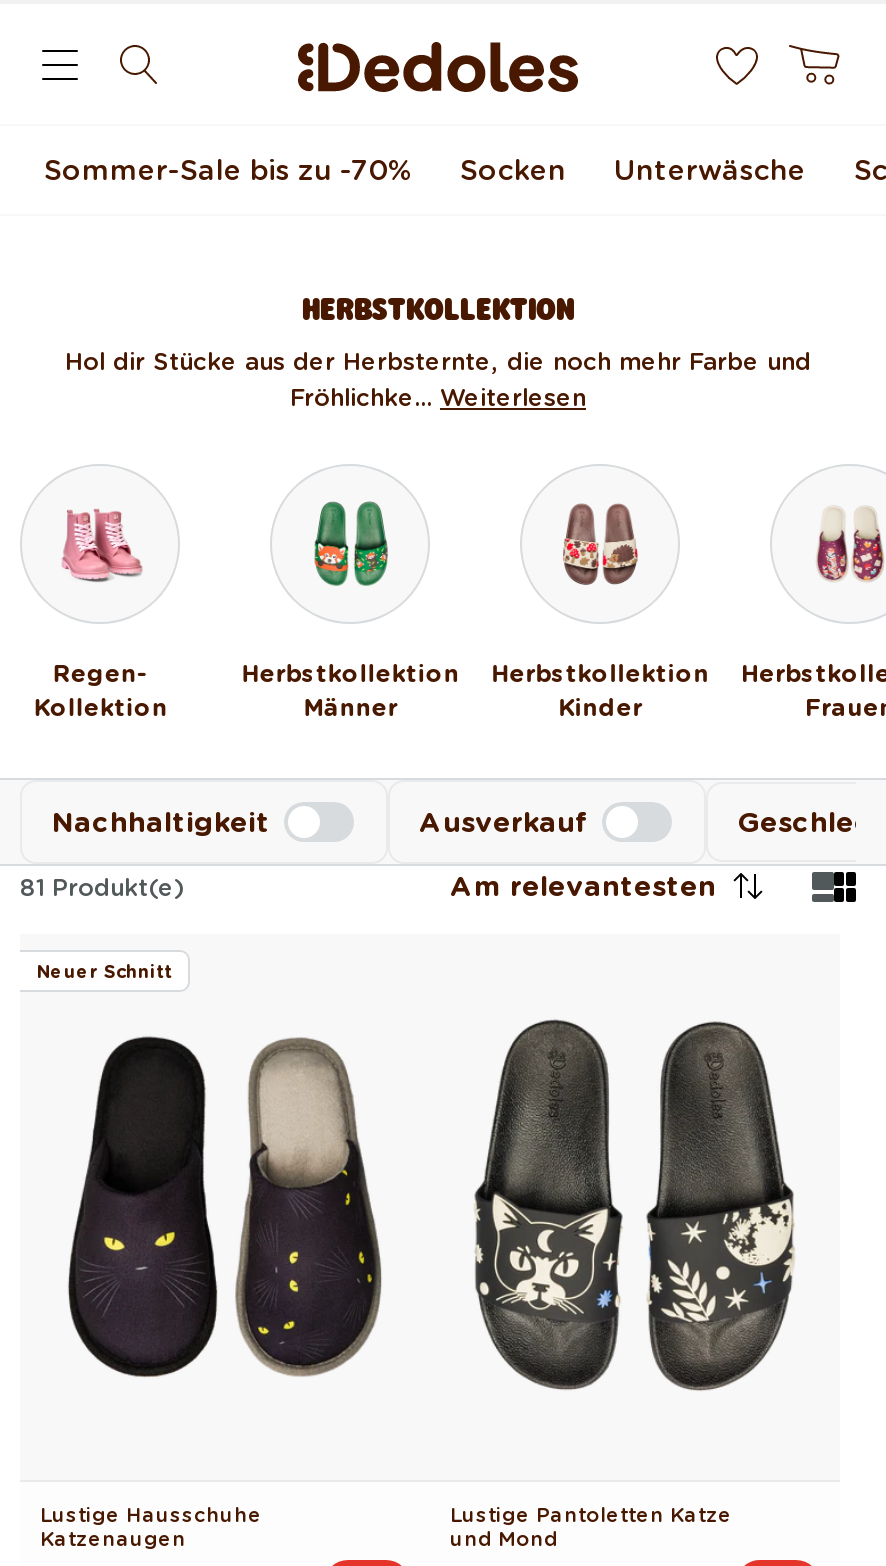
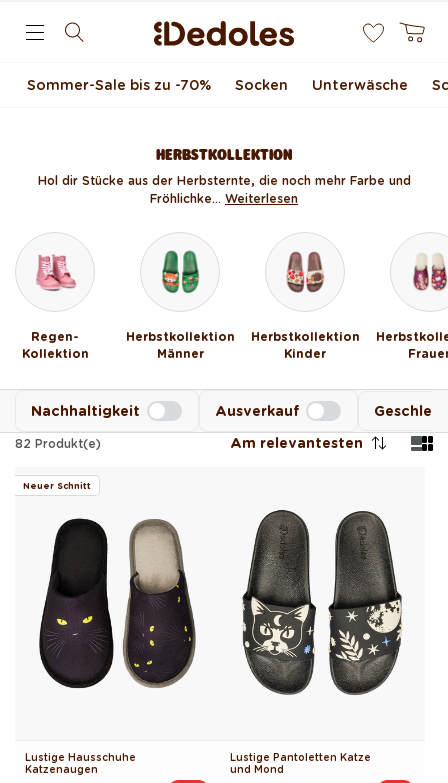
[20,871,184,901] 81 Produkt(e) -> [15,435,101,450] 82 Produkt(e)

